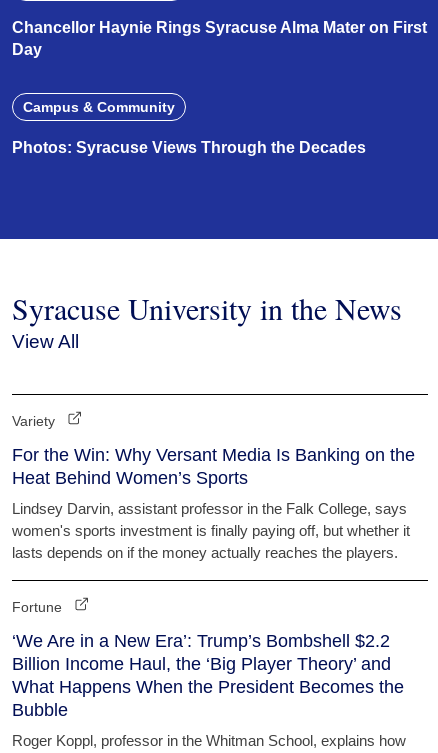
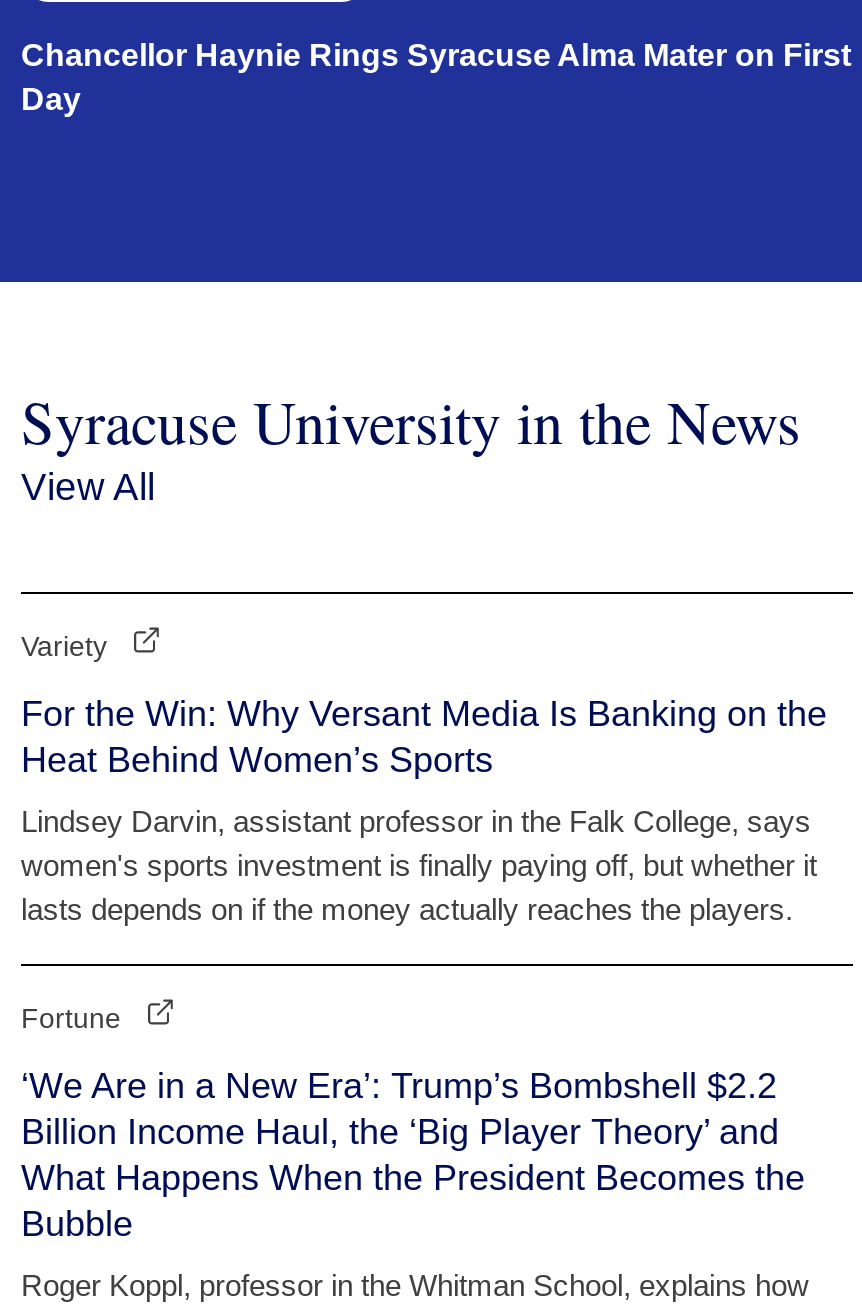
[12,99,366,156] Campus & Community | Photos: Syracuse Views Through the Decades -> none

